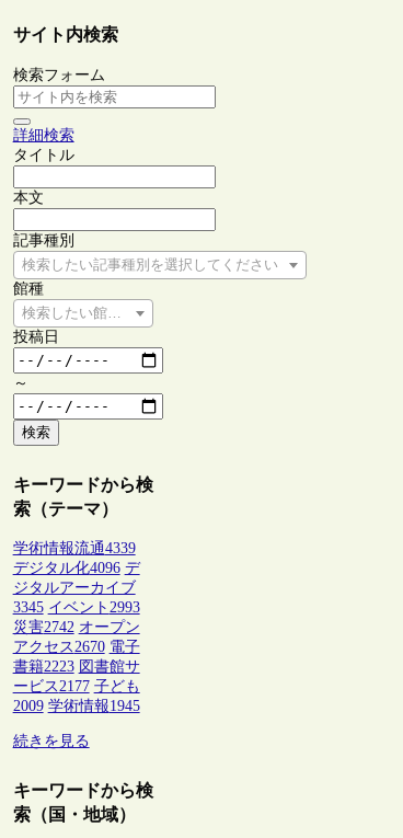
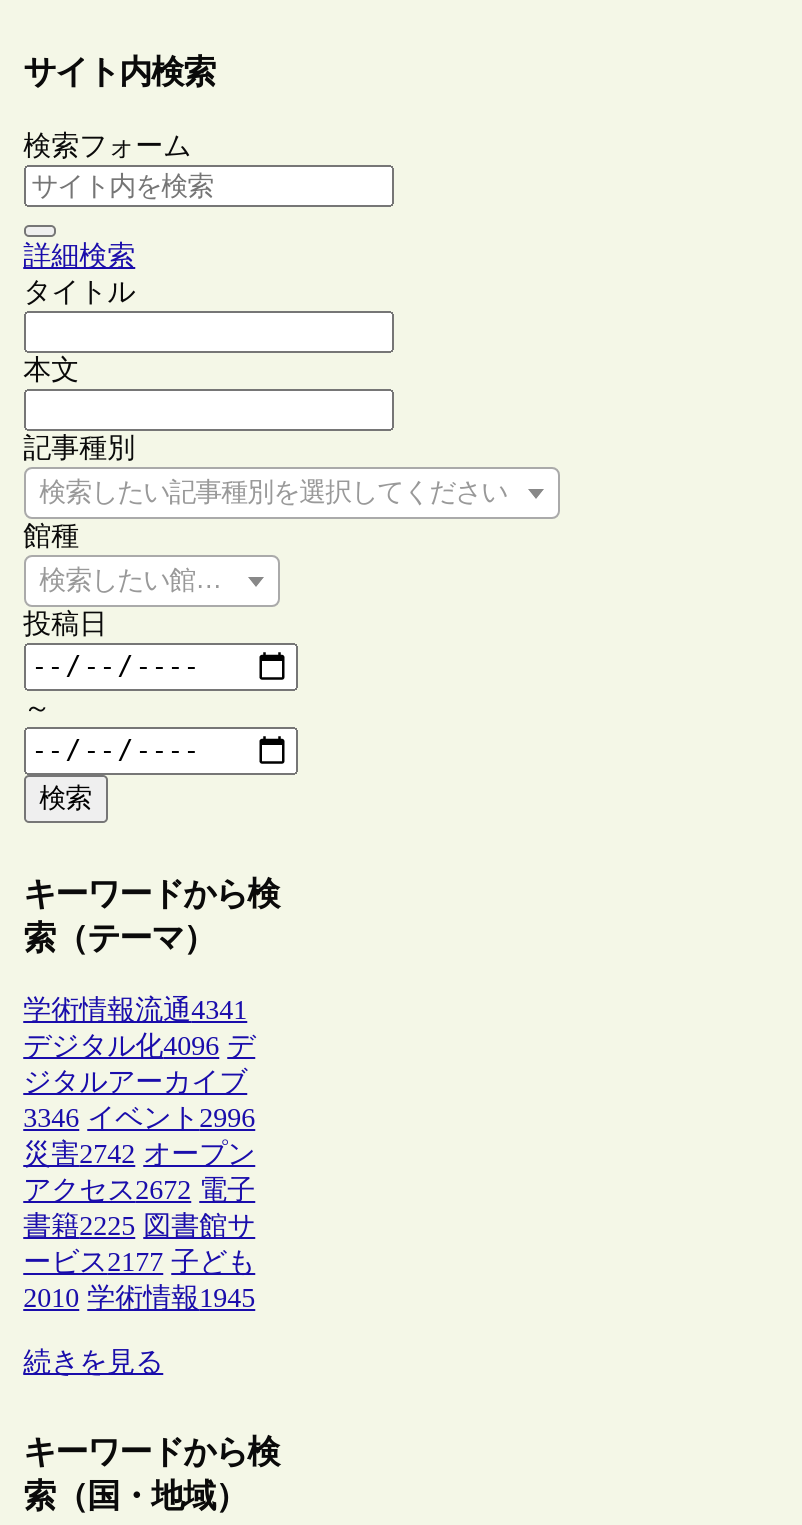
[13,540,135,557] 学術情報流通4339 -> [23,995,247,1025] 学術情報流通4341
[13,599,140,616] 3345 イベント2993 -> [23,1103,255,1133] 3346 イベント2996
[13,639,140,655] アクセス2670 電子 -> [23,1175,255,1205] アクセス2672 電子
[13,659,140,675] 書籍2223 図書館サ -> [23,1211,255,1241] 書籍2225 図書館サ
[13,698,140,714] 2009 学術情報1945 -> [23,1283,255,1313] 2010 学術情報1945

